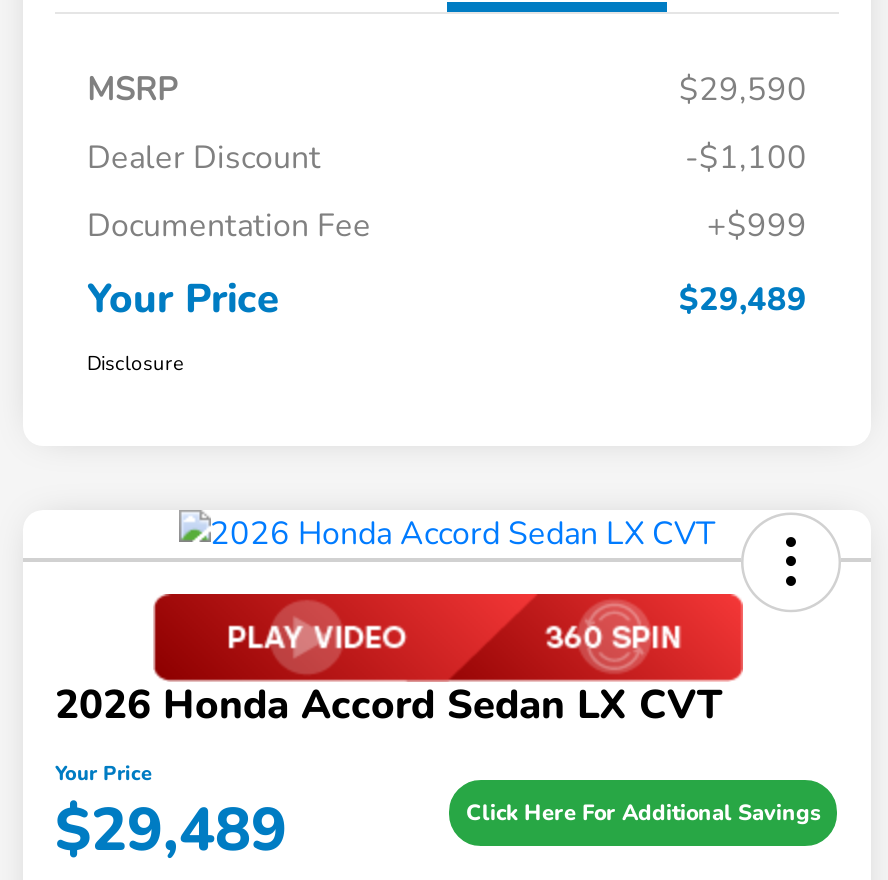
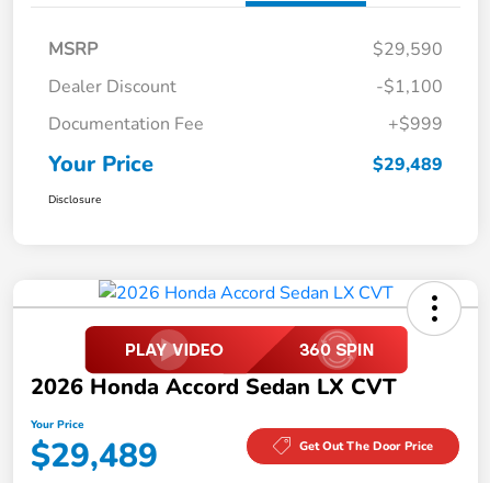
[466,797,820,827] Click Here For Additional Savings -> [299,438,433,454] Get Out The Door Price

